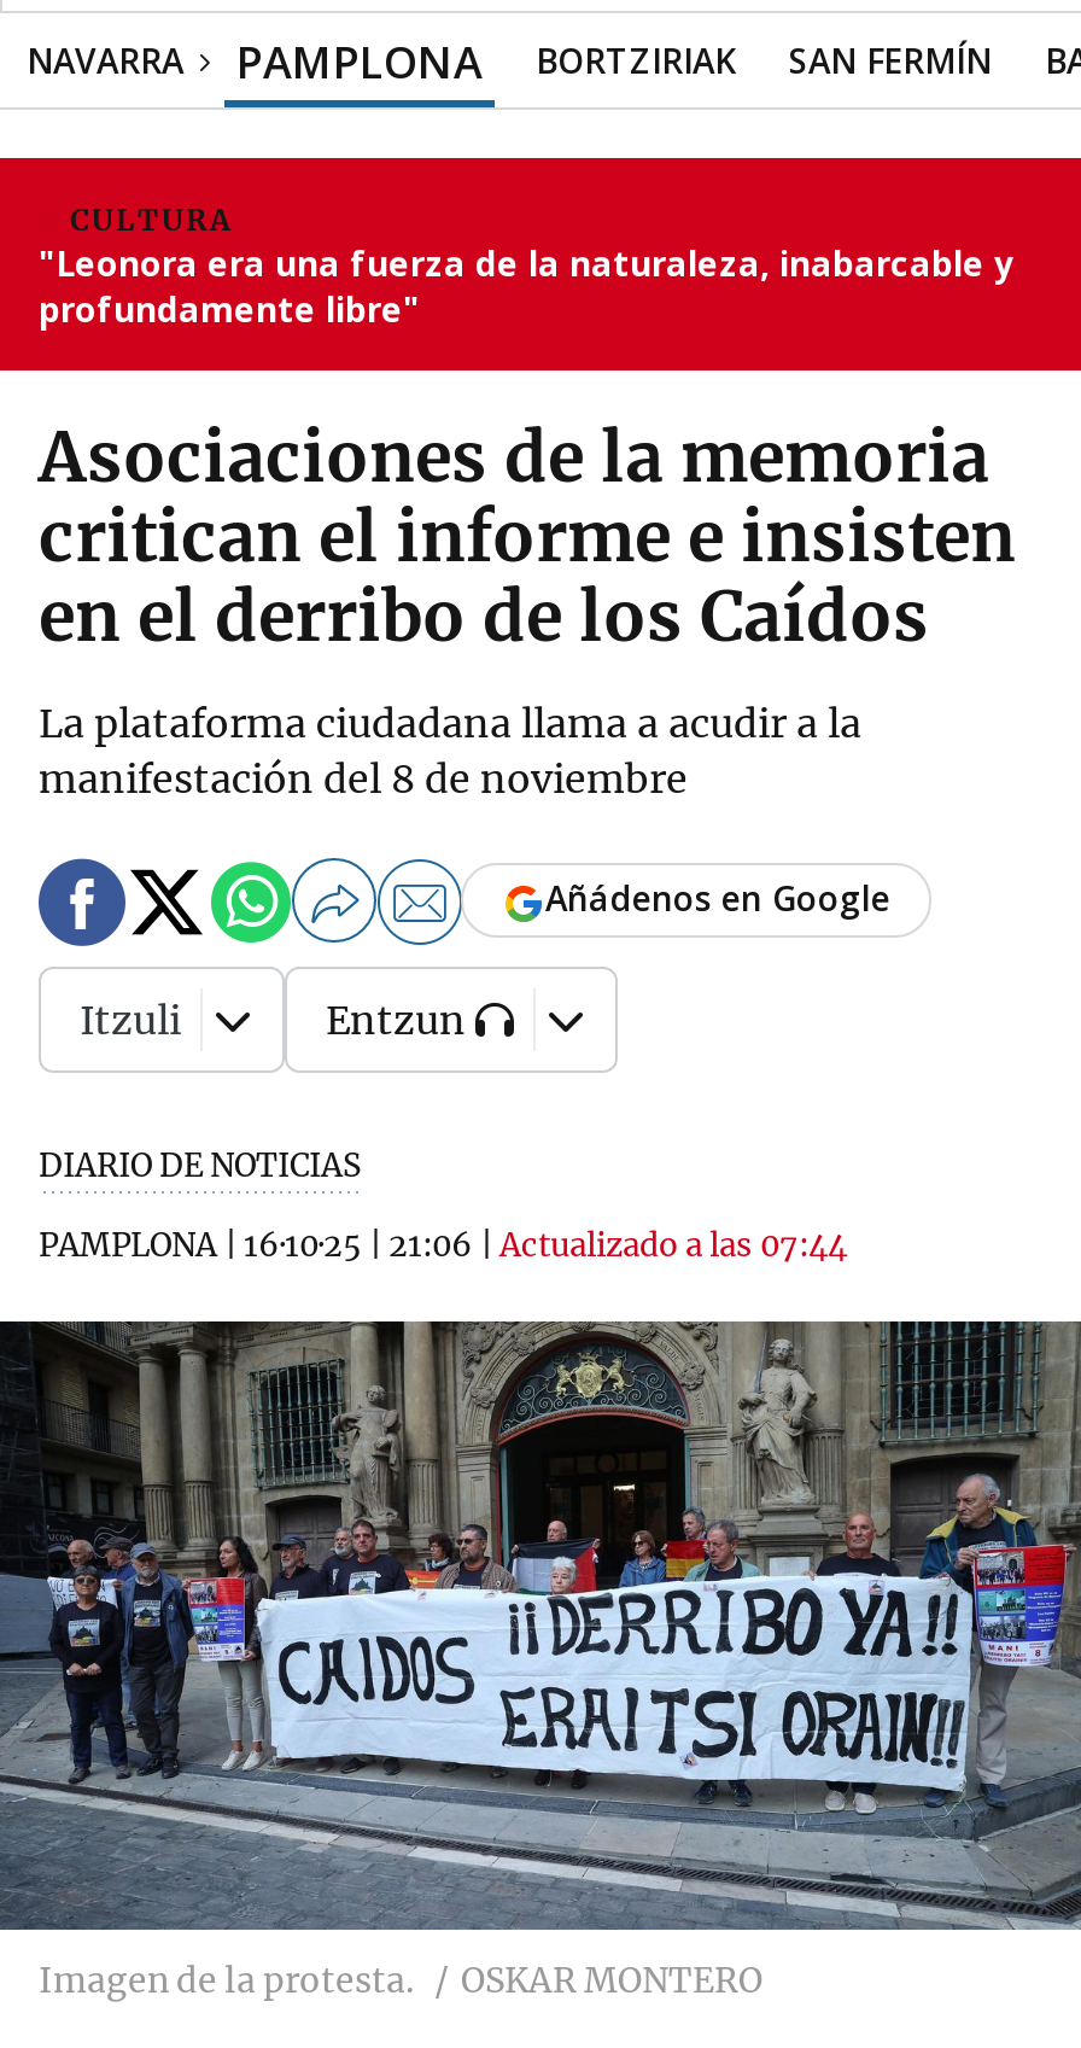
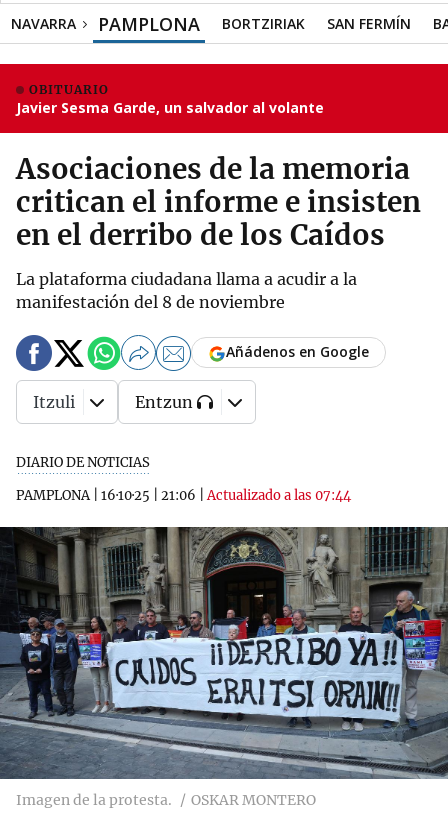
[39,202,1013,332] CULTURA | "Leonora era una fuerza de la naturaleza, inabarcable y | profundamente libre" -> [16,82,324,117] OBITUARIO | Javier Sesma Garde, un salvador al volante

